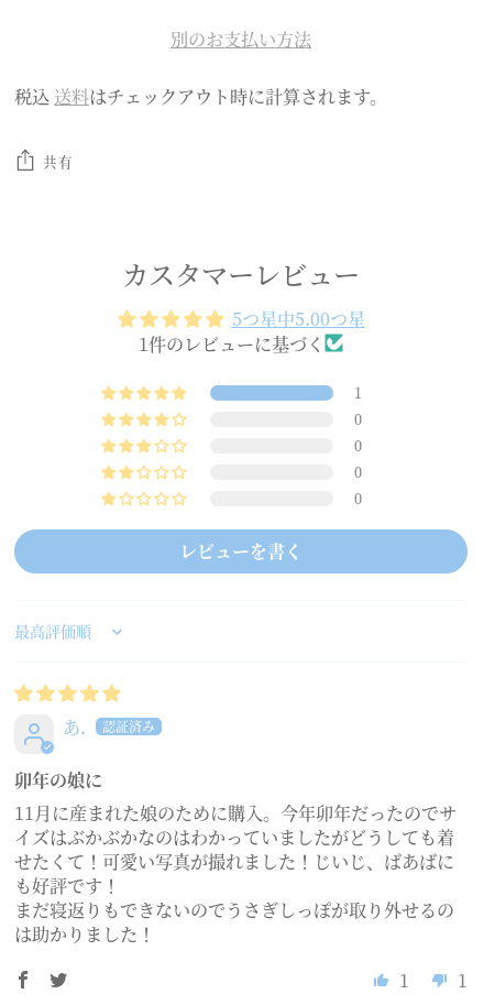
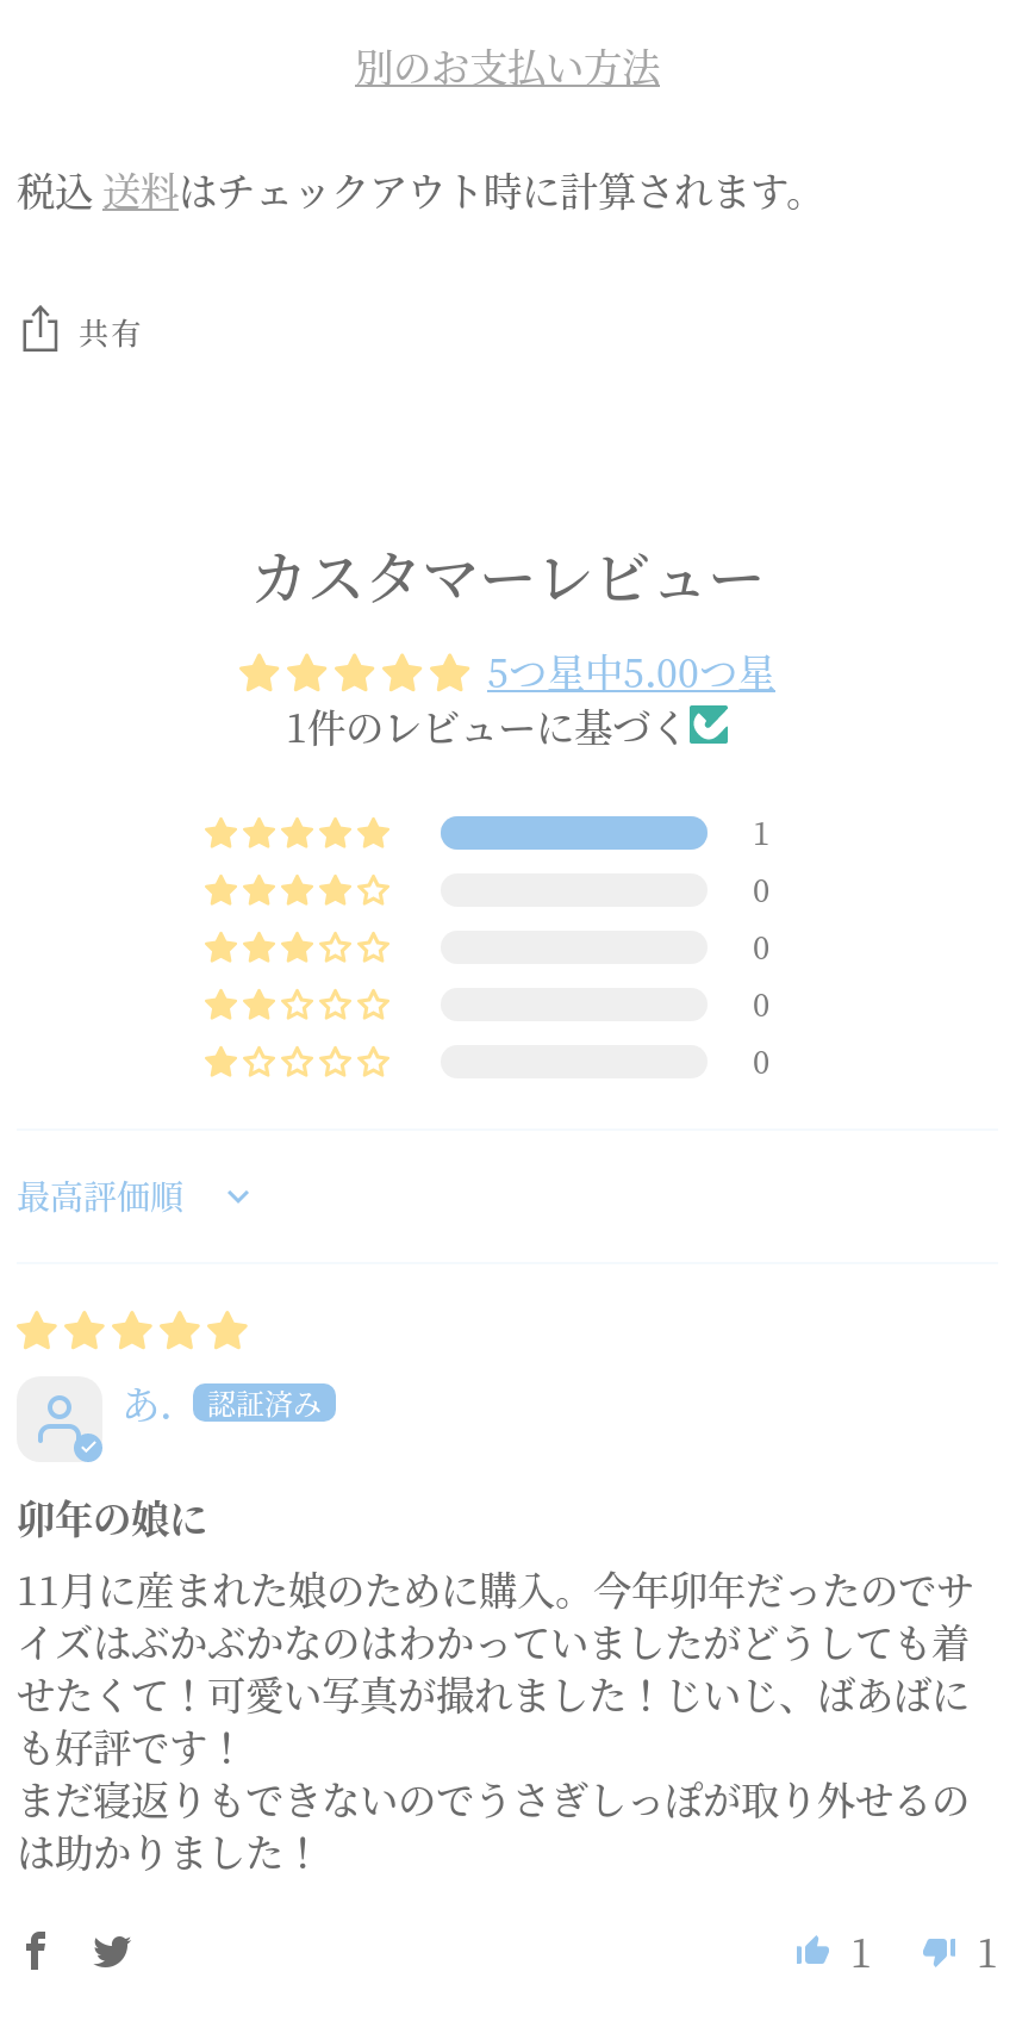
[179,538,302,563] レビューを書く -> none

